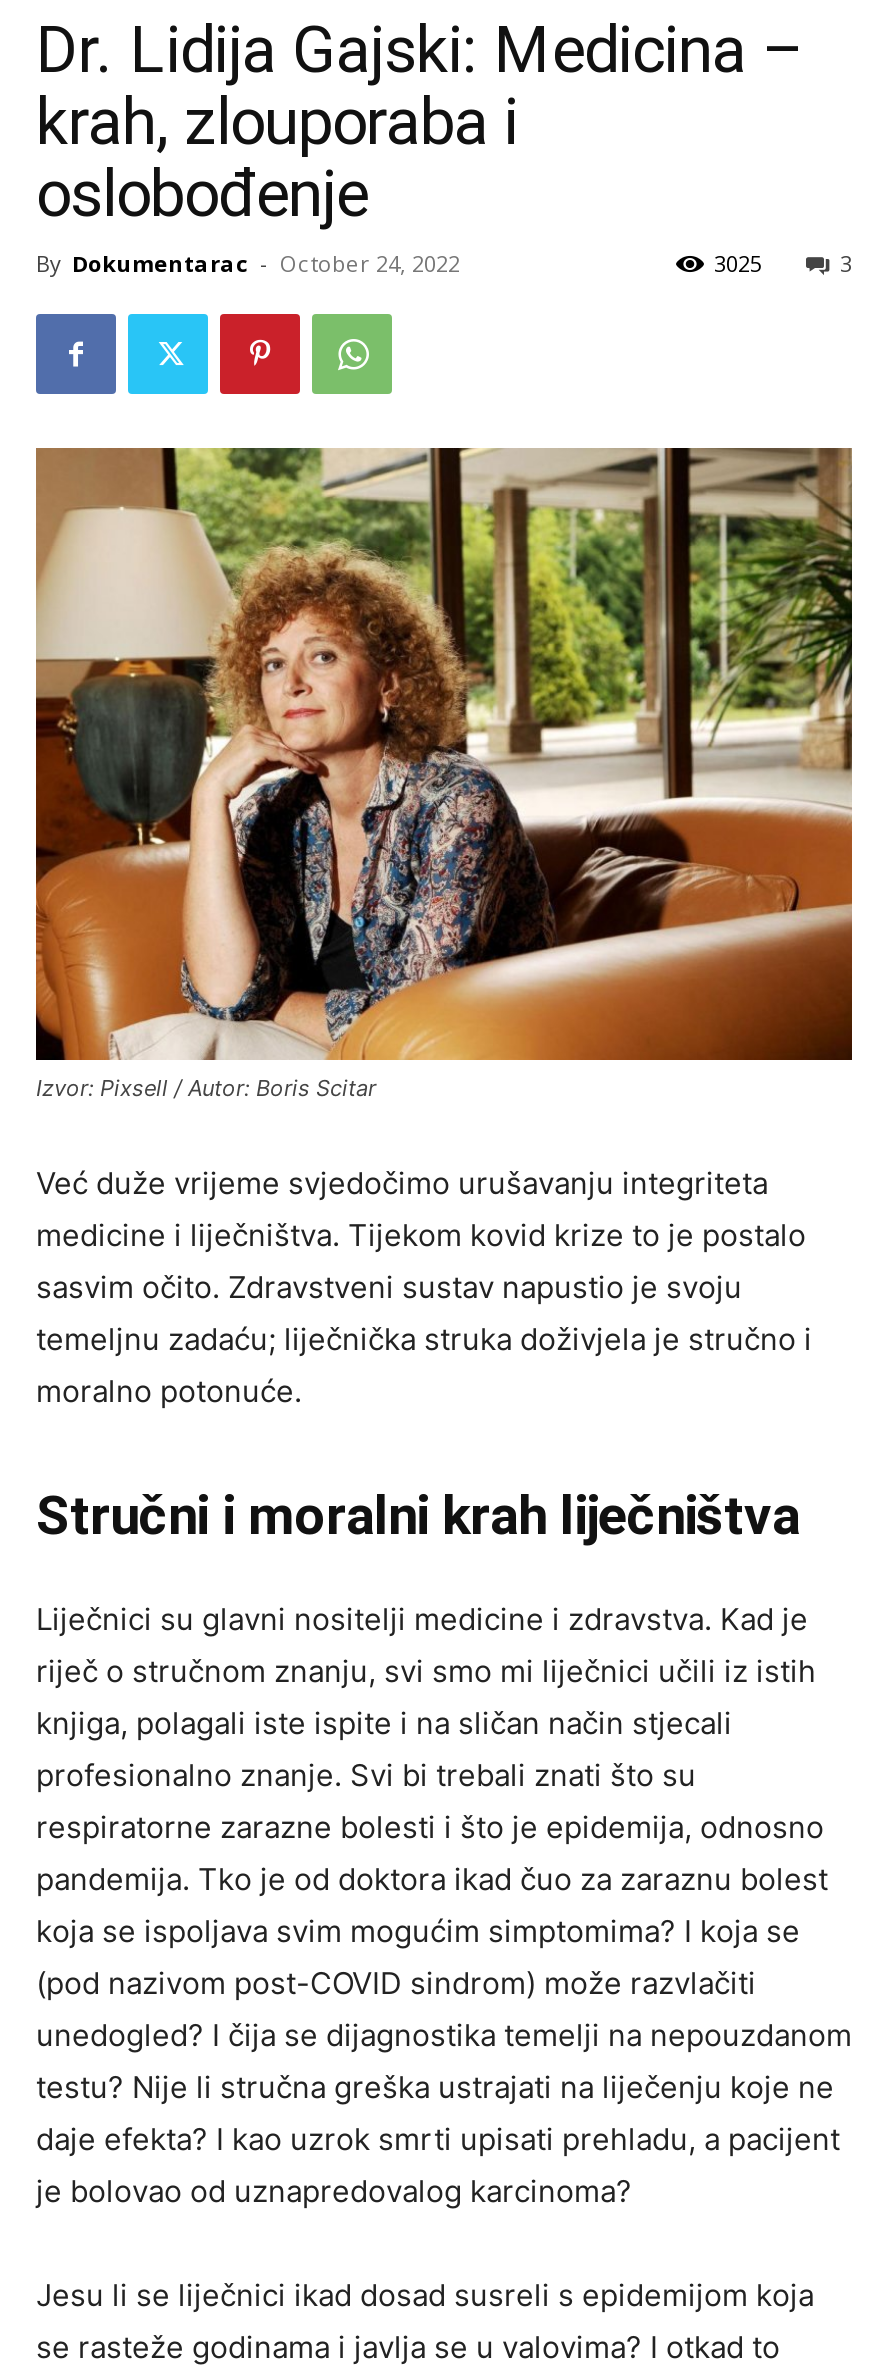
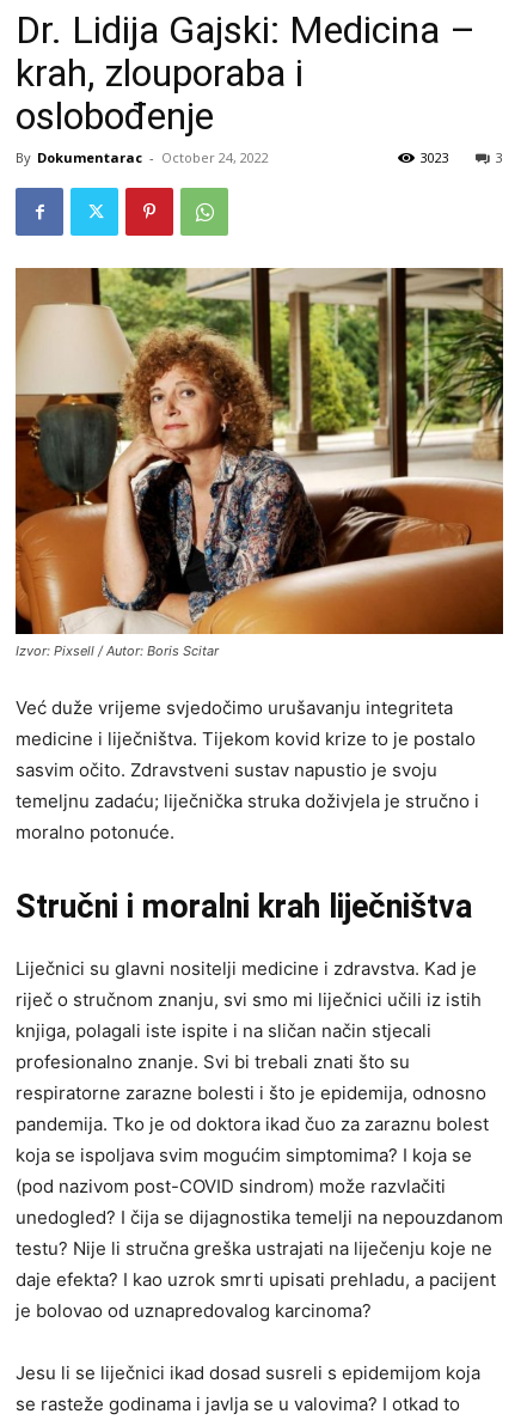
[714,248,762,278] 3025 -> [421,148,449,166] 3023

